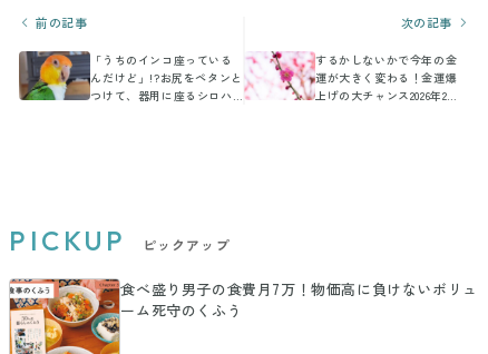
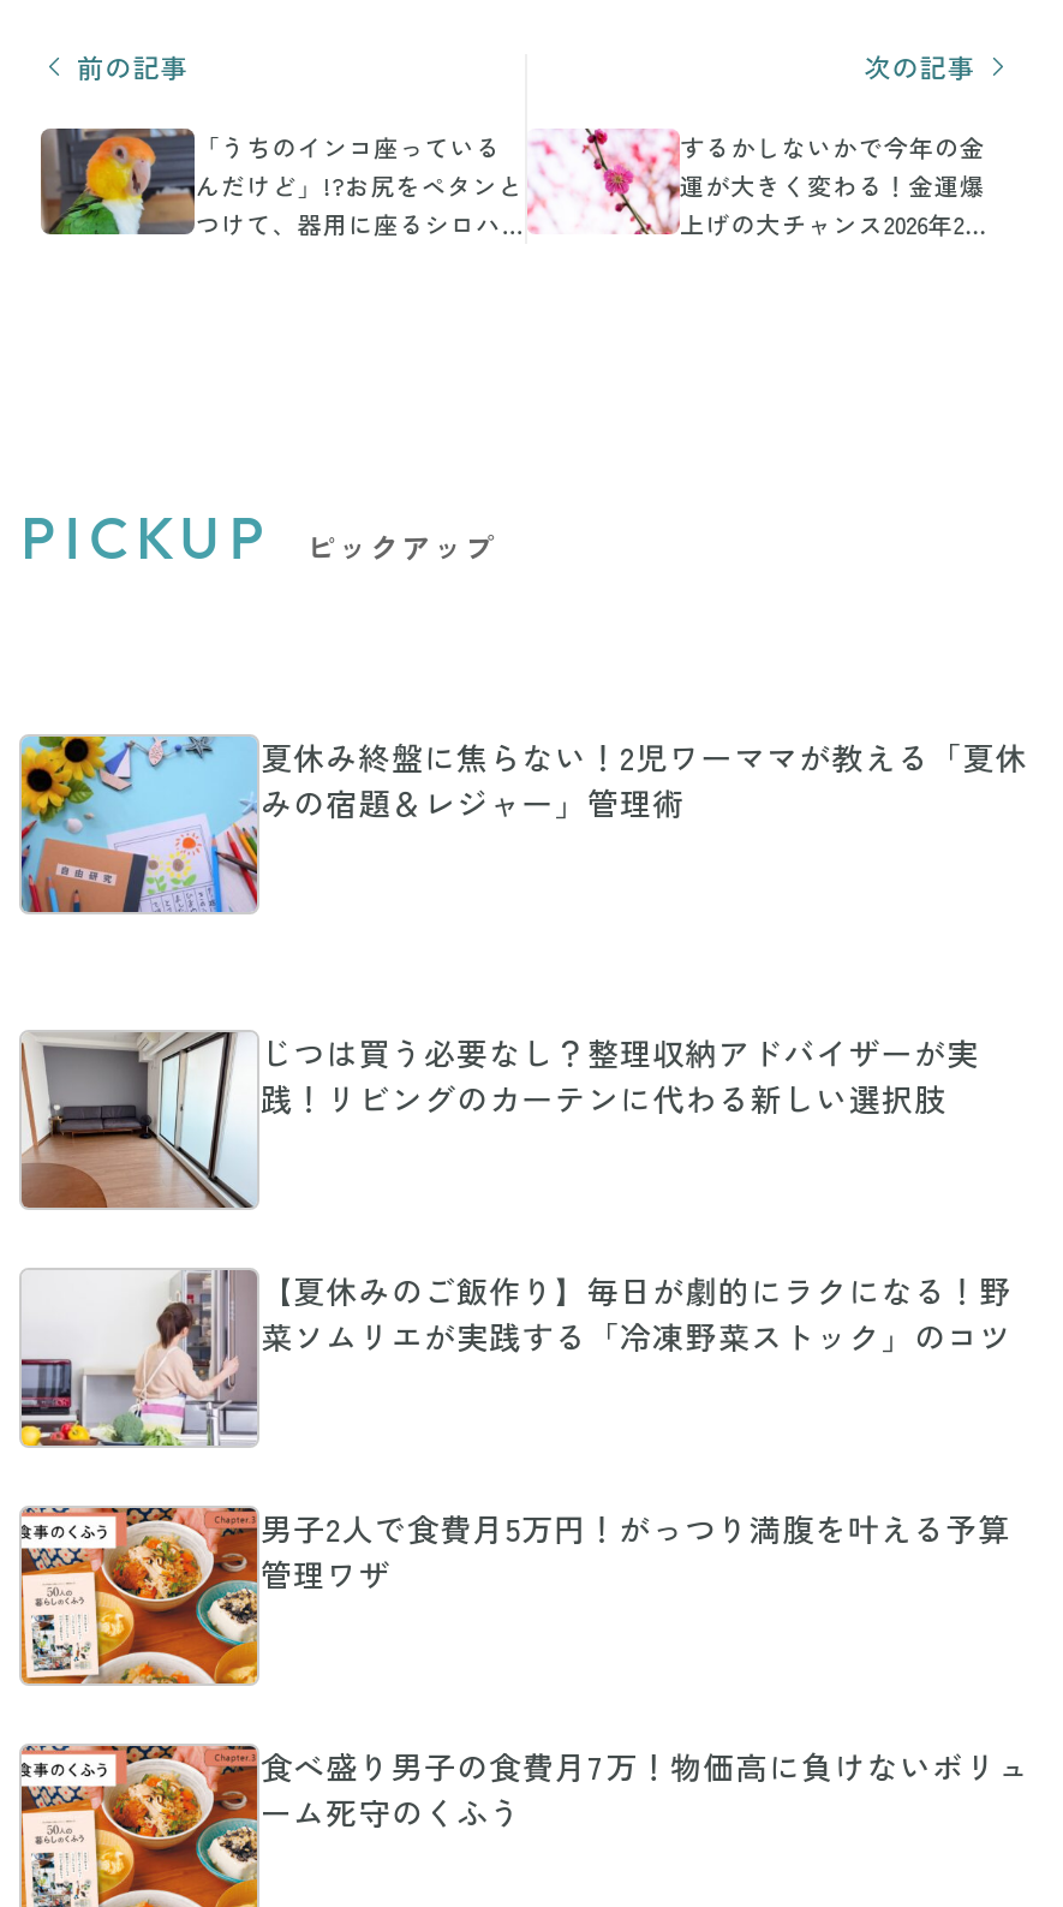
none -> [19,732,1028,917] [image] | 夏休み終盤に焦らない！2児ワーママが教える「夏休 | みの宿題＆レジャー」管理術
none -> [19,1027,979,1210] [image] | じつは買う必要なし？整理収納アドバイザーが実 | 践！リビングのカーテンに代わる新しい選択肢
none -> [19,1253,1012,1448] [image] | 【夏休みのご飯作り】毎日が劇的にラクになる！野 | 菜ソムリエが実践する「冷凍野菜ストック」のコツ
none -> [19,1503,1011,1688] [image] | 男子2人で食費月5万円！がっつり満腹を叶える予算 | 管理ワザ

